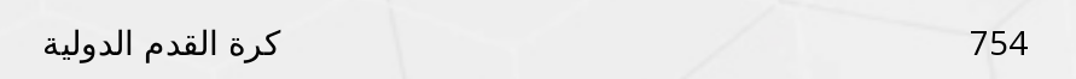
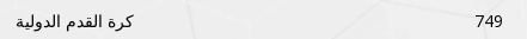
[970,19,1028,65] 754 -> [474,9,503,32] 749

